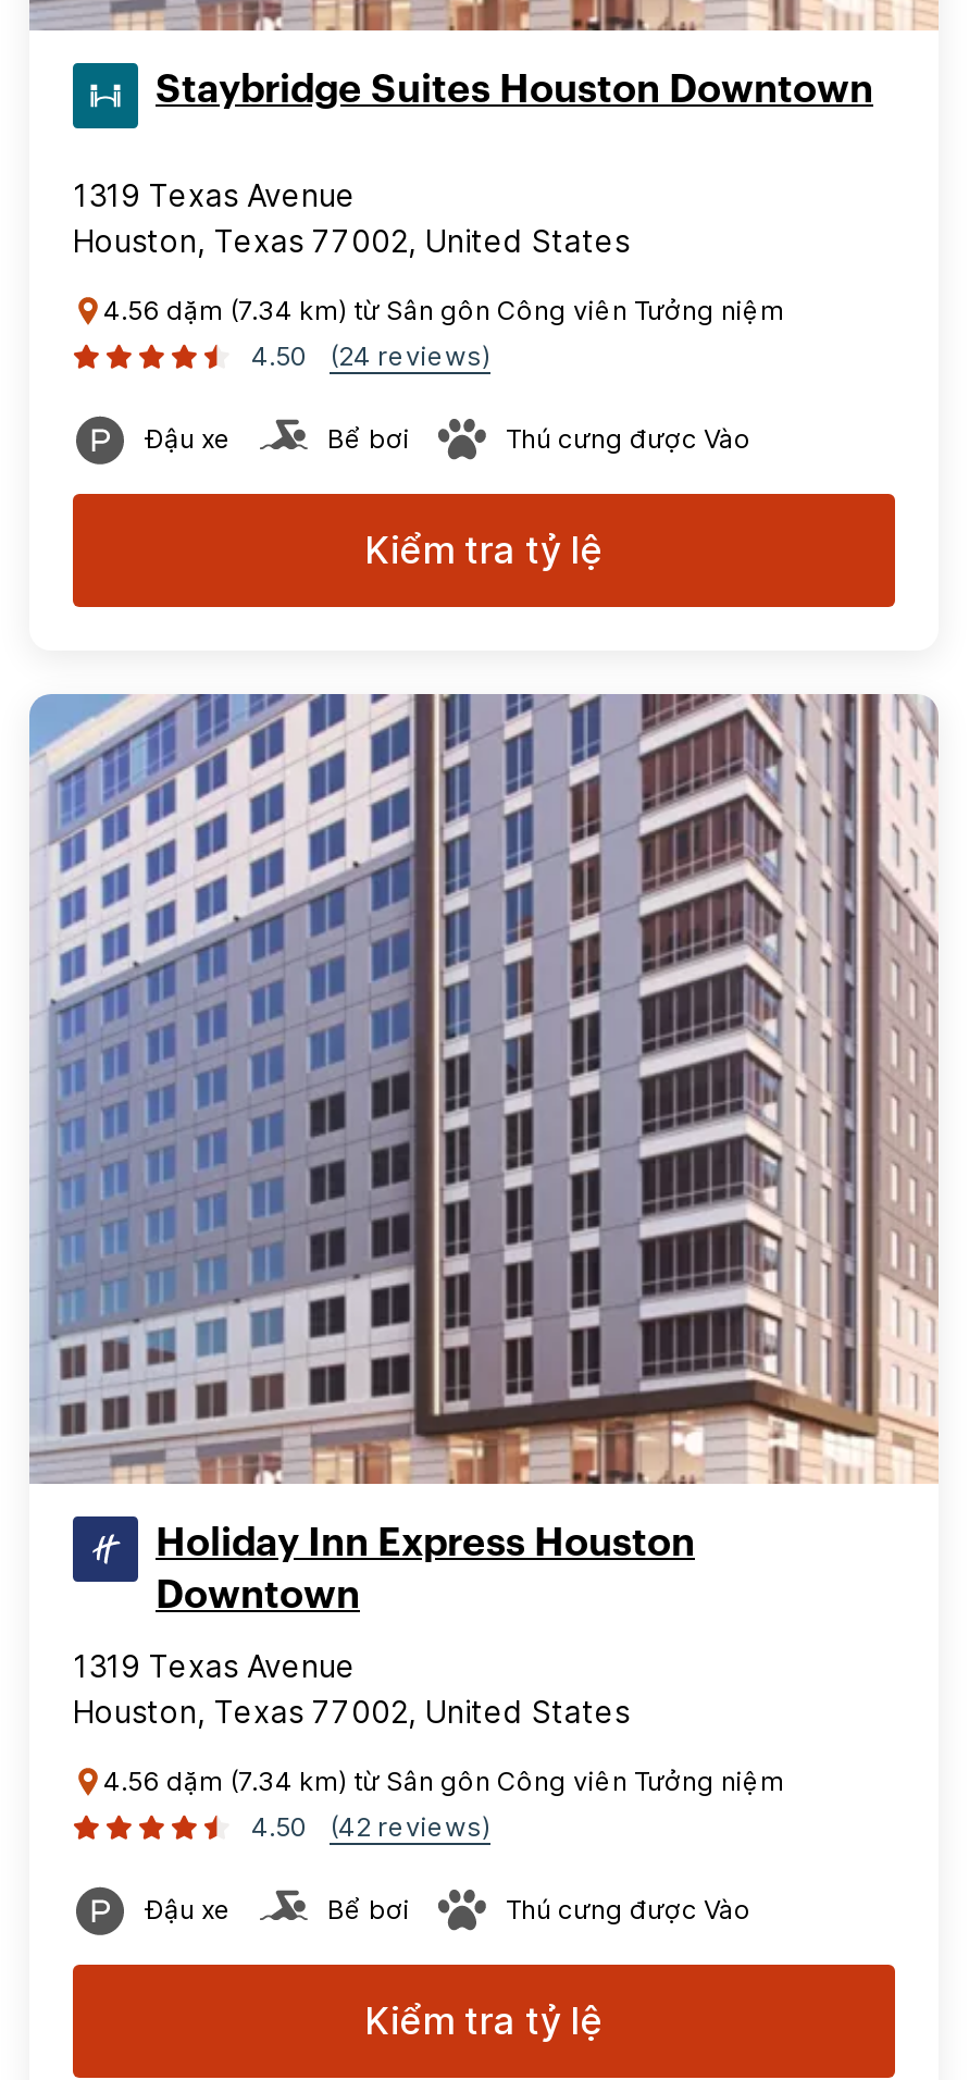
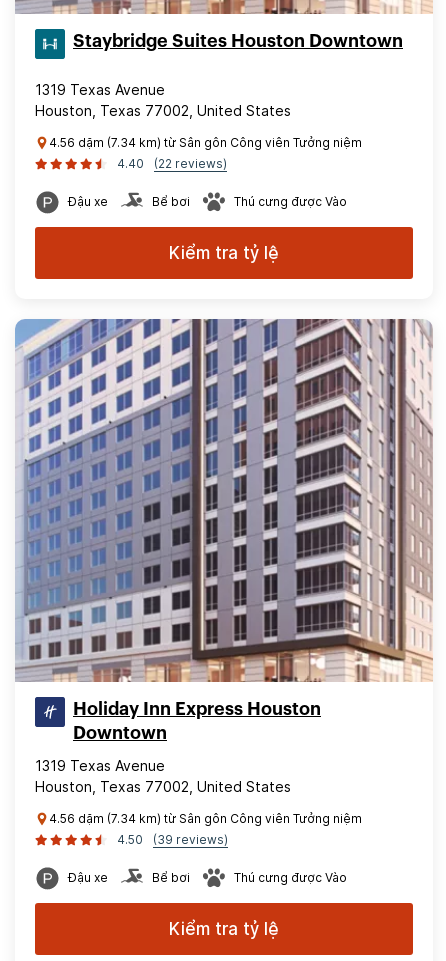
[251,339,308,372] 4.50 -> [117,156,144,171] 4.40
[330,339,490,372] (24 reviews) -> [154,156,227,171] (22 reviews)
[251,1810,490,1843] 4.50 (42 reviews) -> [117,832,228,847] 4.50 (39 reviews)

